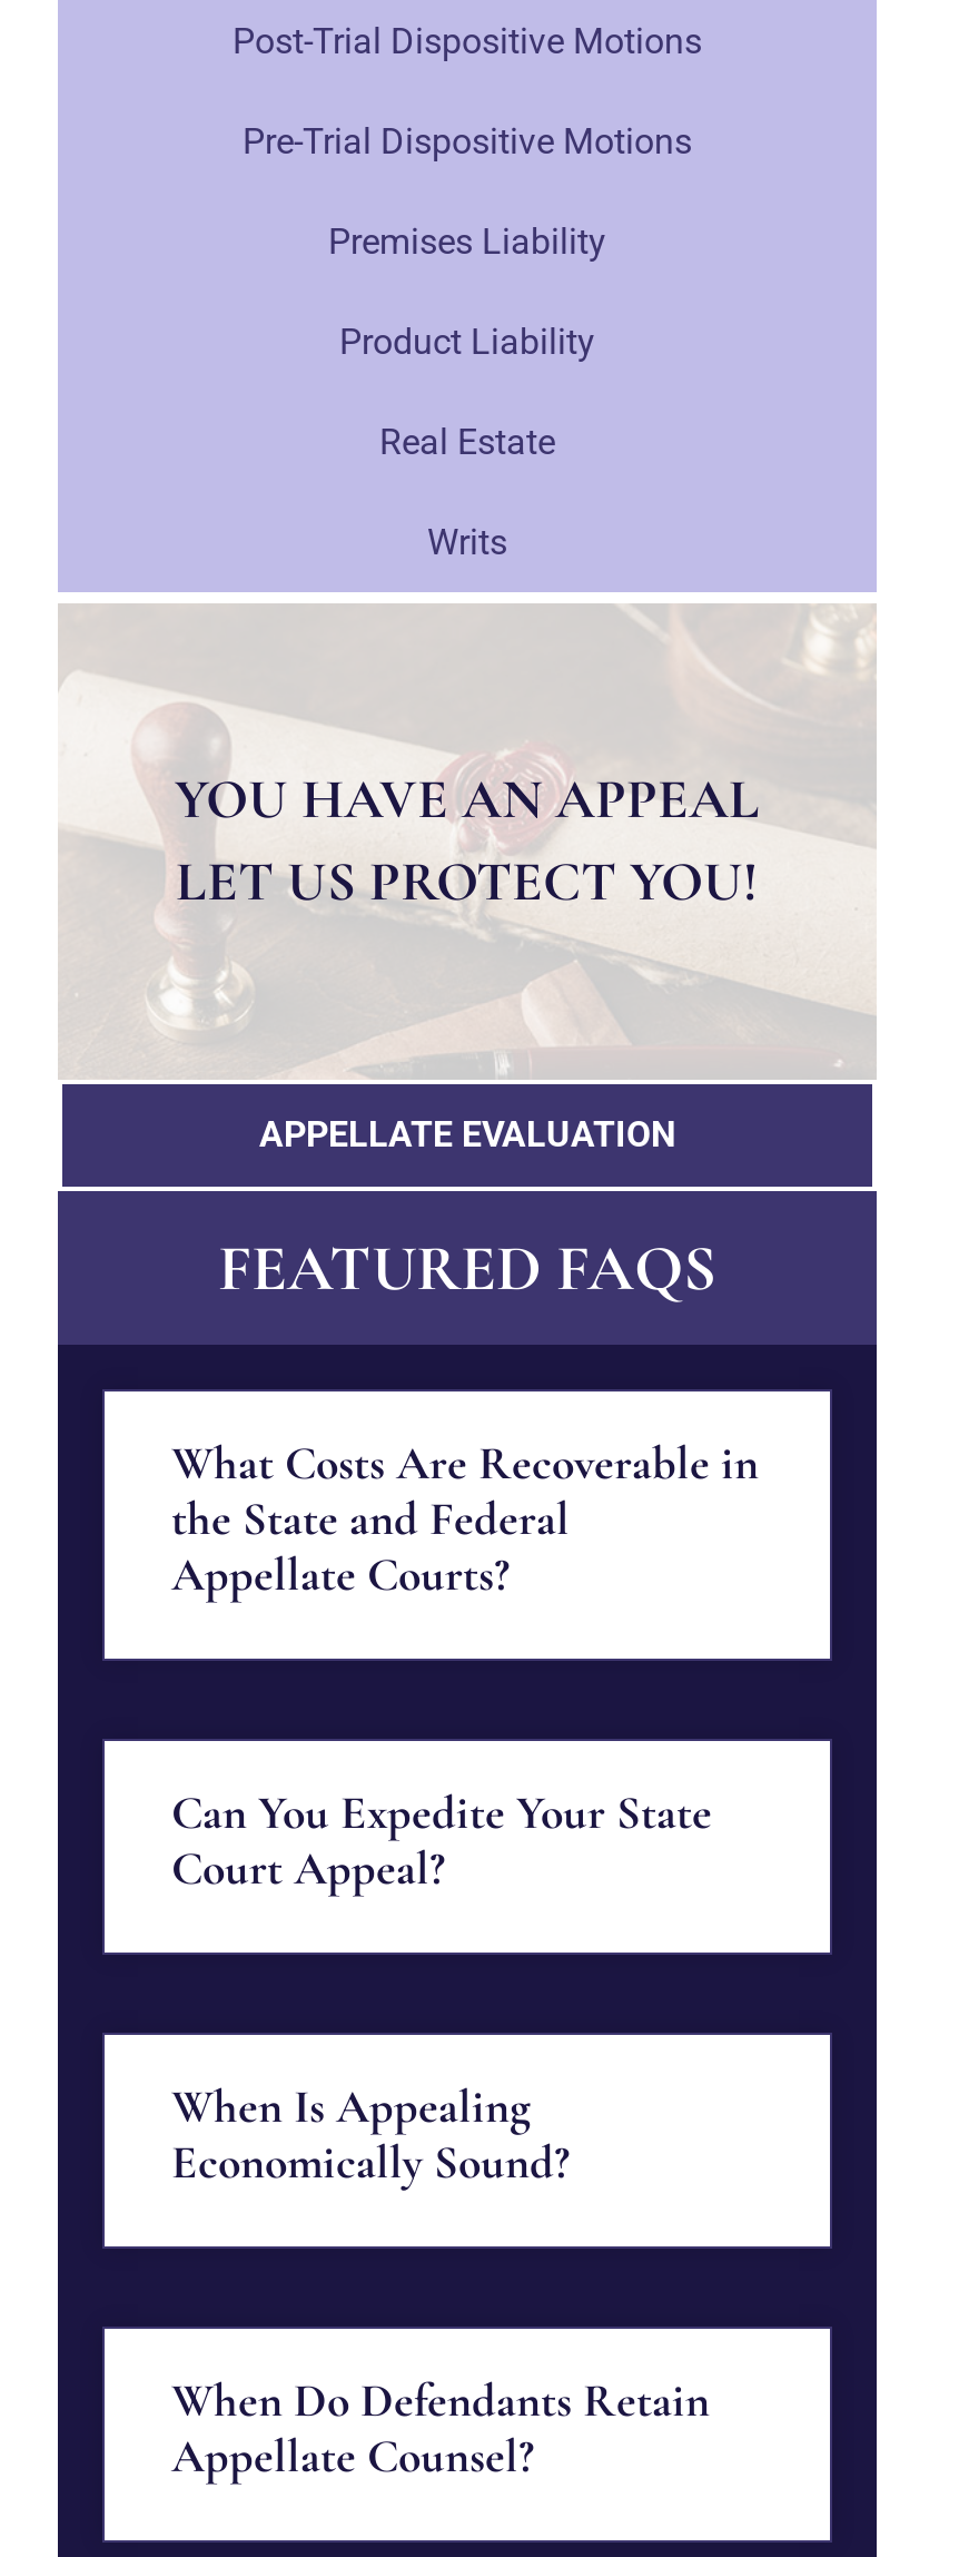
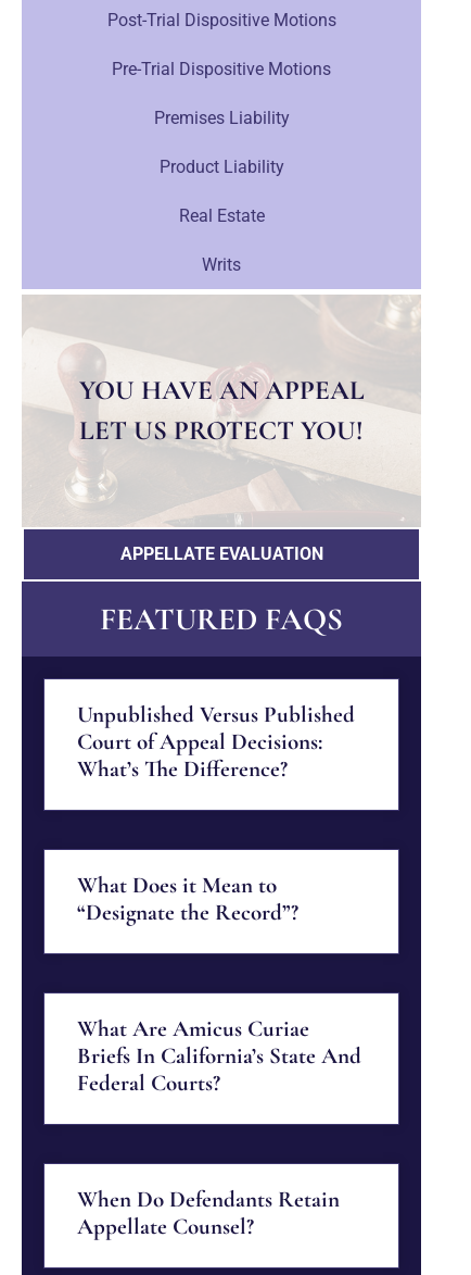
[171,1436,759,1603] What Costs Are Recoverable in | the State and Federal | Appellate Courts? -> [77,701,355,782] Unpublished Versus Published | Court of Appeal Decisions: | What’s The Difference?
[171,1785,712,1897] Can You Expedite Your State | Court Appeal? -> [77,872,298,926] What Does it Mean to | “Designate the Record”?
[171,2079,570,2191] When Is Appealing | Economically Sound? -> [77,1015,361,1097] What Are Amicus Curiae | Briefs In California’s State And | Federal Courts?

